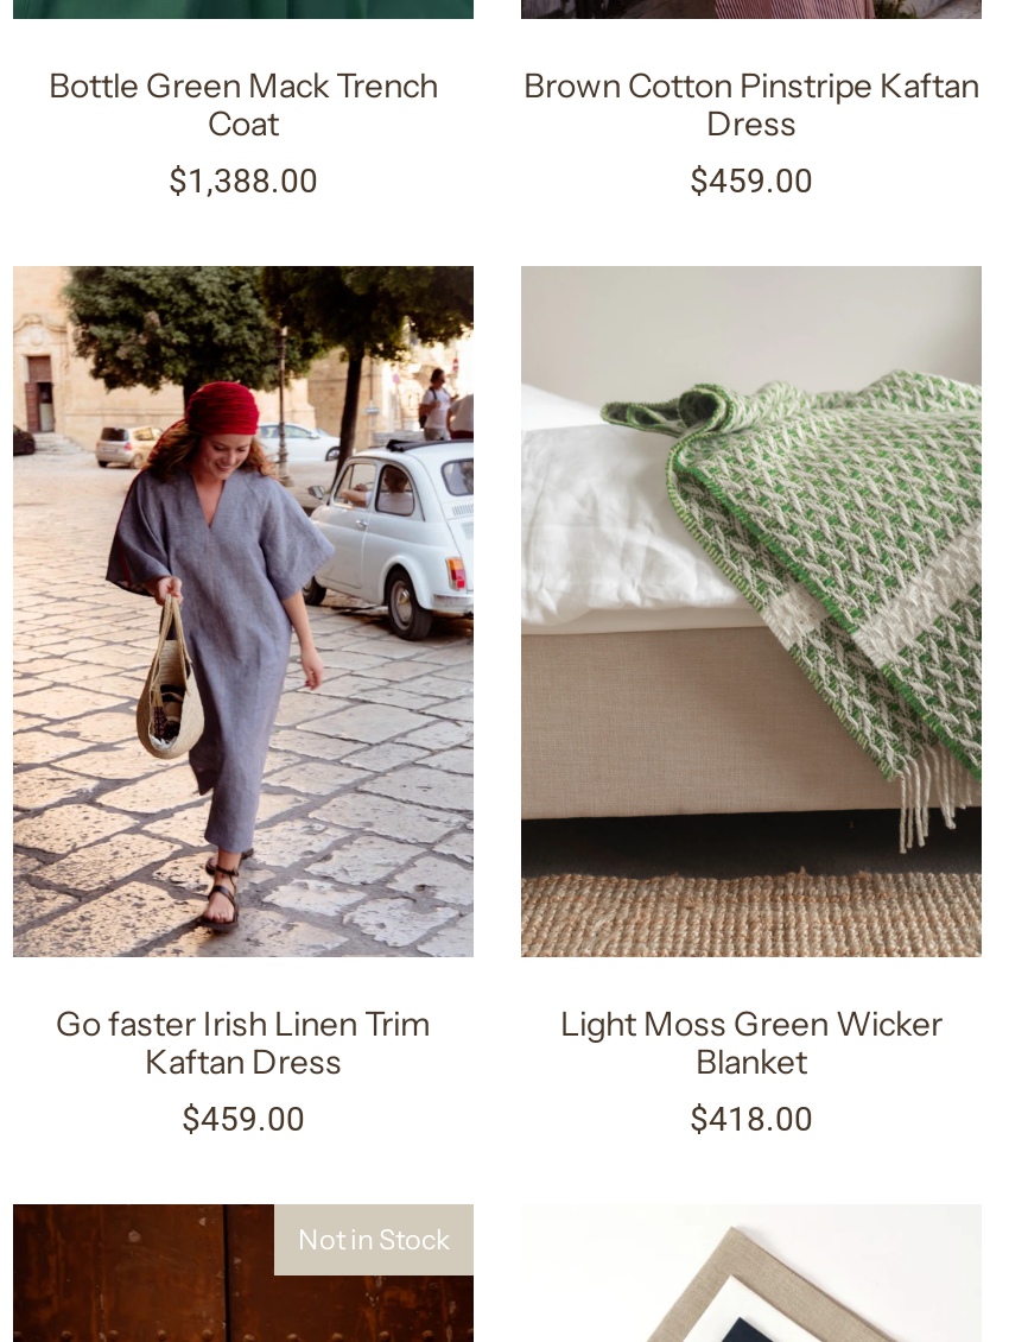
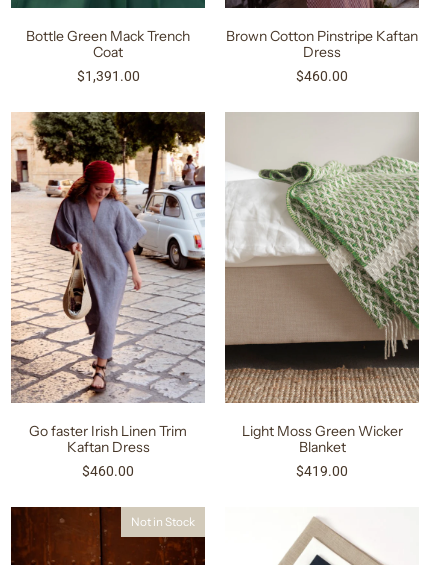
[169,162,318,200] $1,388.00 -> [76,68,139,84] $1,391.00
[690,162,813,200] $459.00 -> [296,68,348,84] $460.00
[182,1100,305,1138] $459.00 -> [82,463,134,479] $460.00
[690,1100,813,1138] $418.00 -> [296,463,348,479] $419.00

